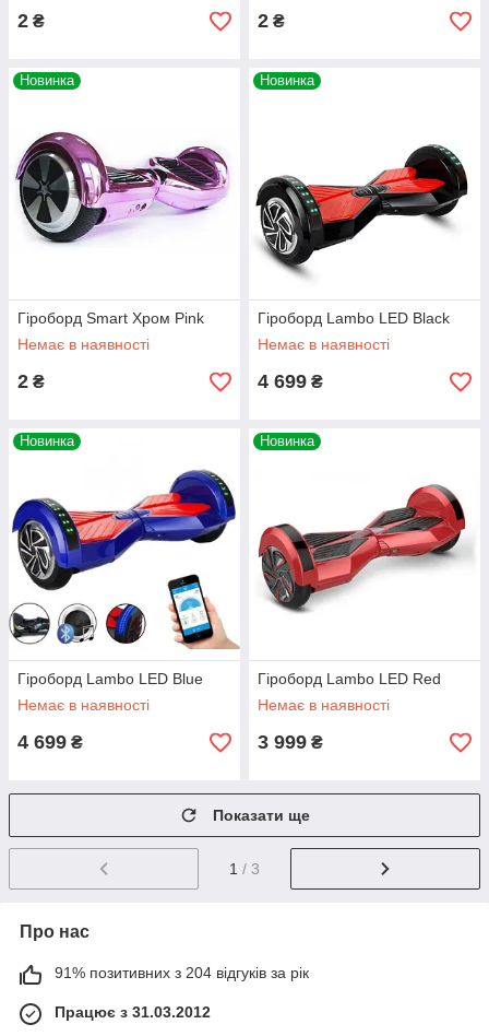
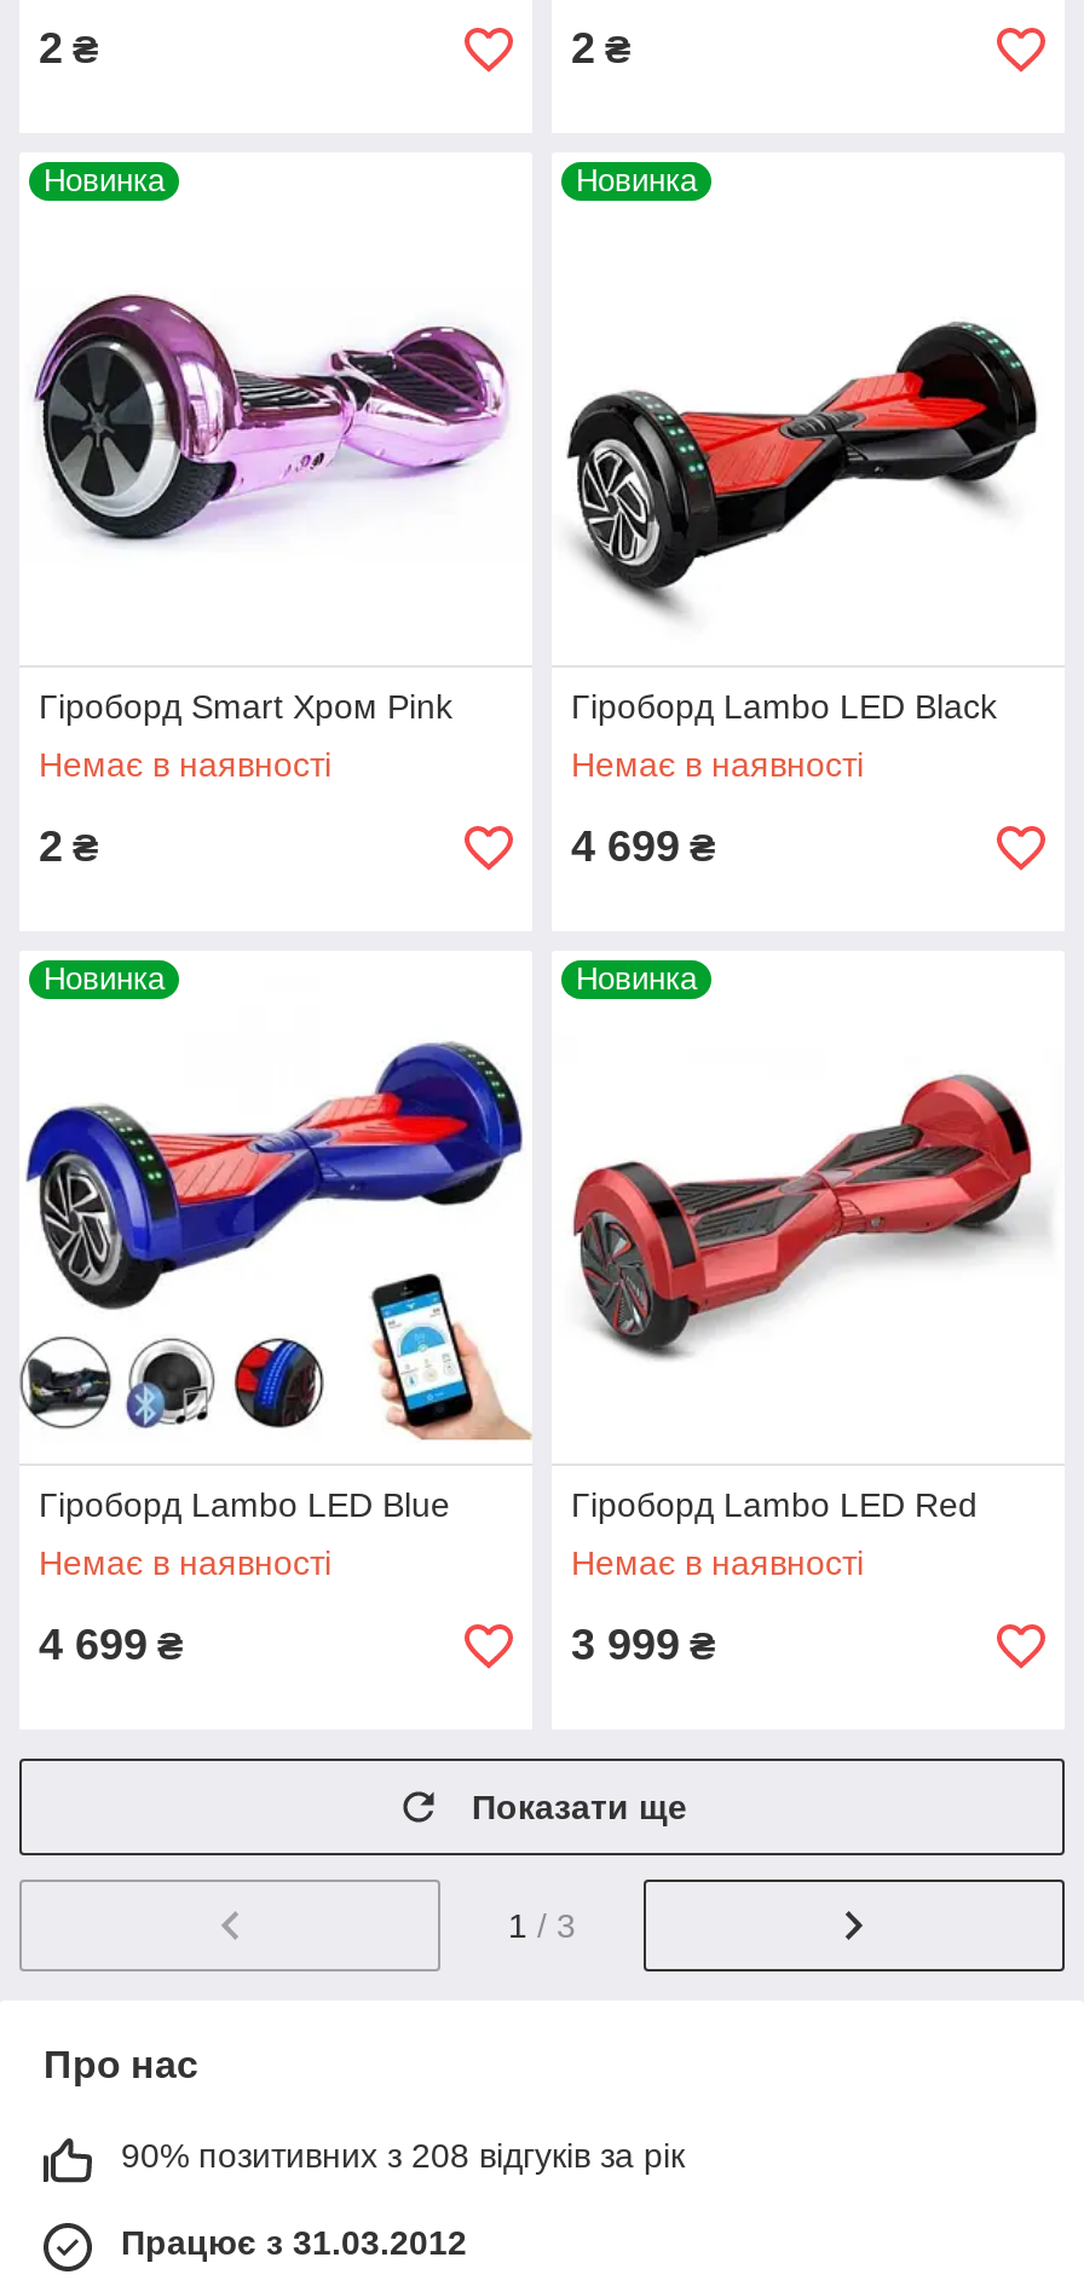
[55,964,309,981] 91% позитивних з 204 відгуків за рік -> [121,2136,685,2175] 90% позитивних з 208 відгуків за рік

